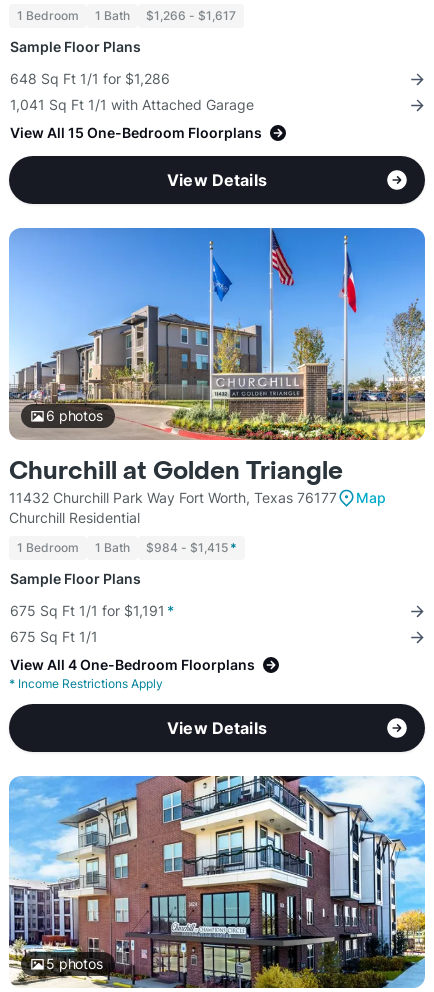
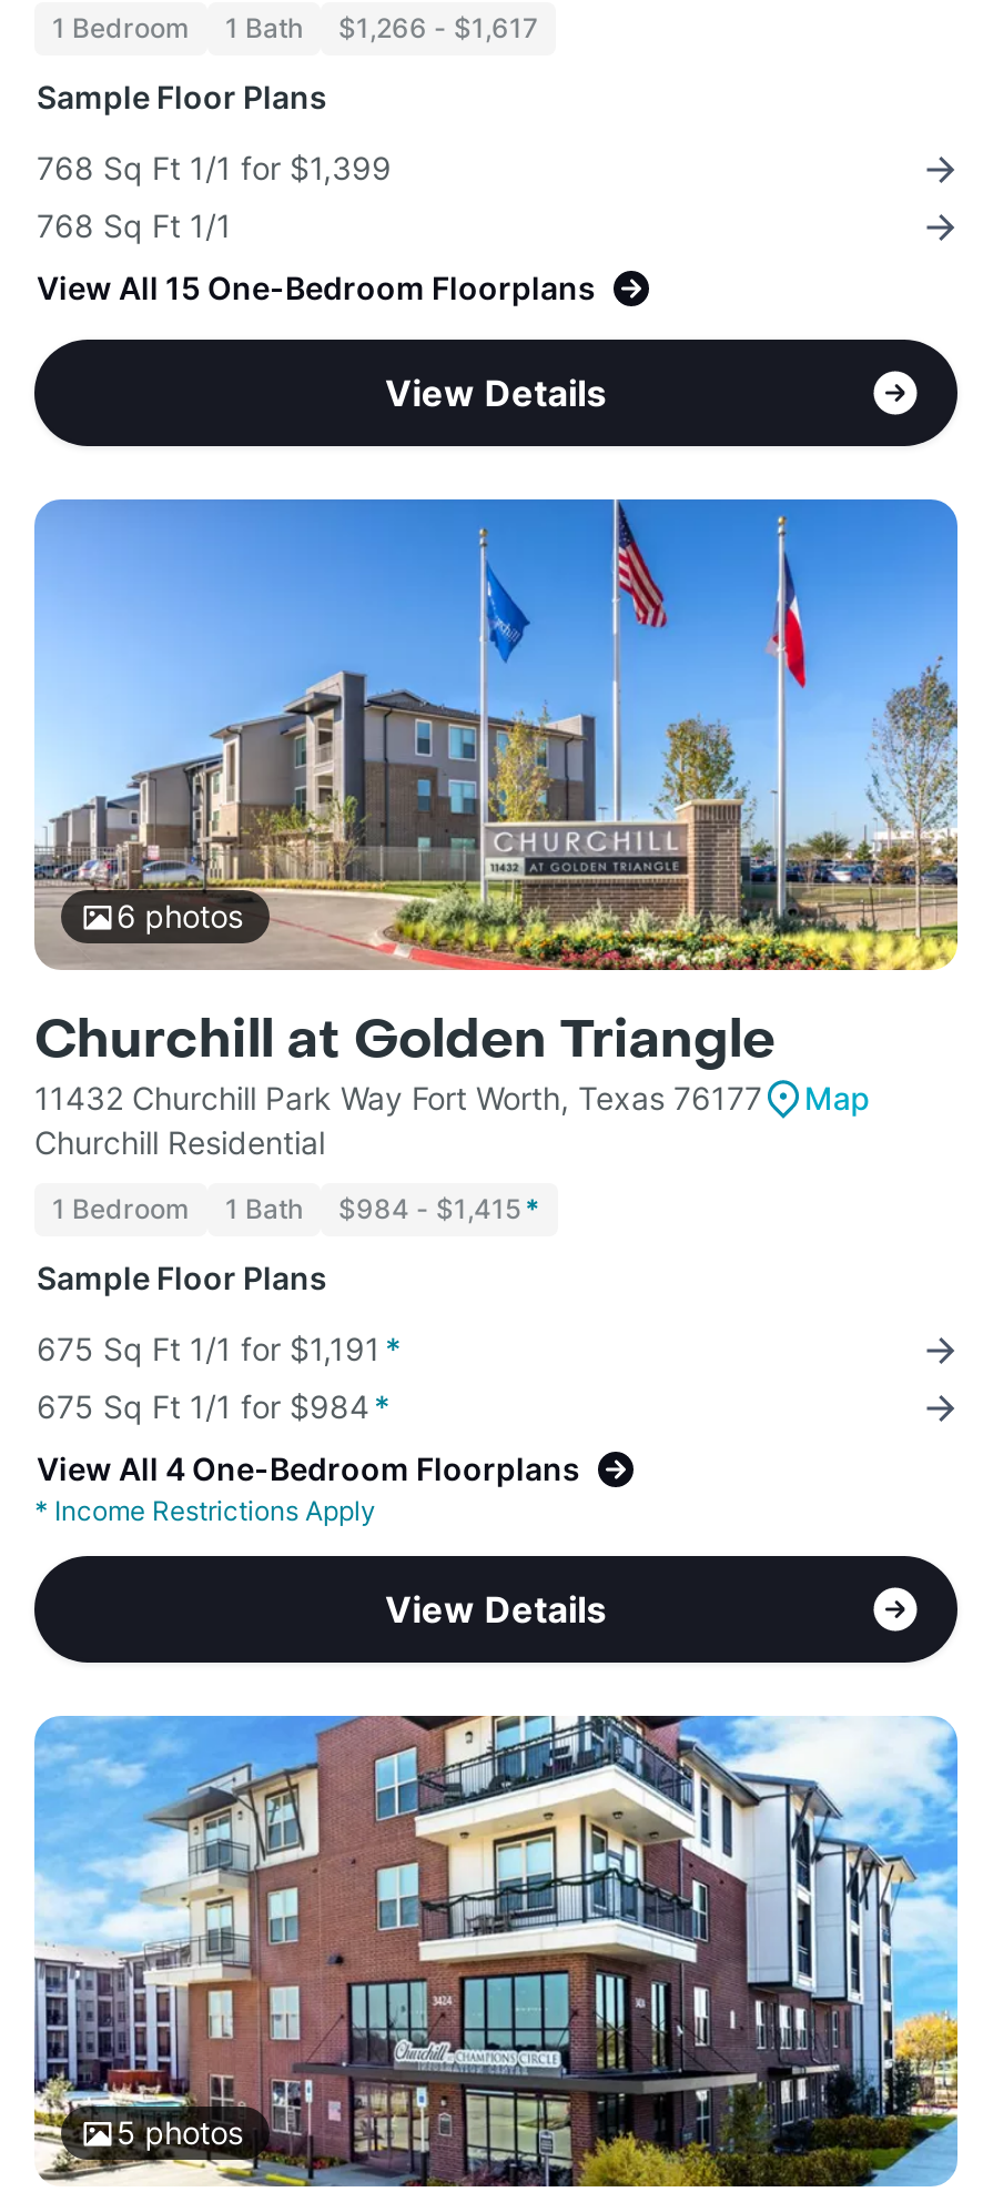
[10,70,170,87] 648 Sq Ft 1/1 for $1,286 -> [37,149,392,187] 768 Sq Ft 1/1 for $1,399
[10,96,254,113] 1,041 Sq Ft 1/1 with Attached Garage -> [37,207,232,245] 768 Sq Ft 1/1
[10,628,98,645] 675 Sq Ft 1/1 -> [37,1388,389,1426] 675 Sq Ft 1/1 for $984 *

